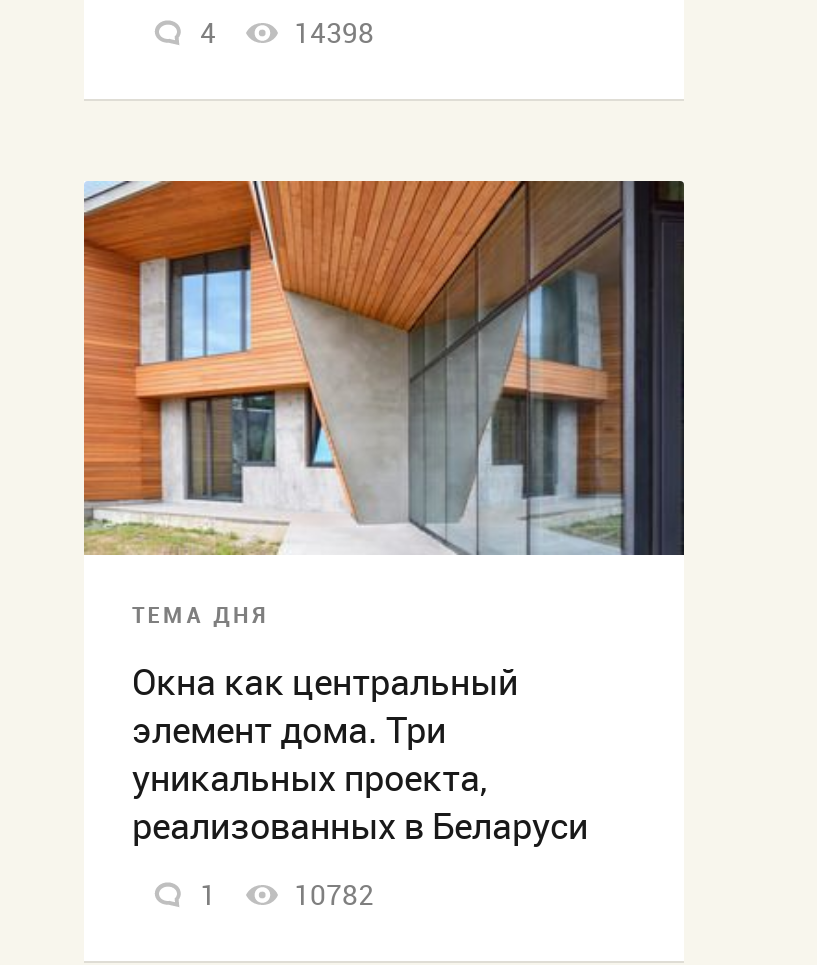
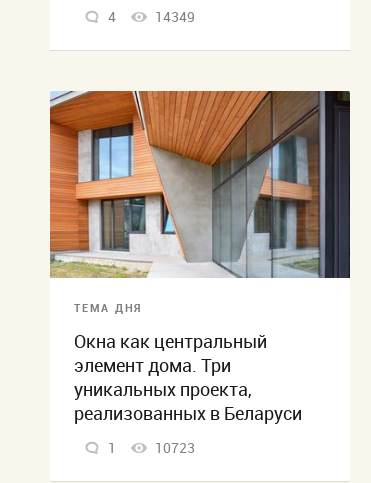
[294,17,374,49] 14398 -> [155,9,195,25] 14349
[294,879,374,911] 10782 -> [155,440,195,456] 10723

